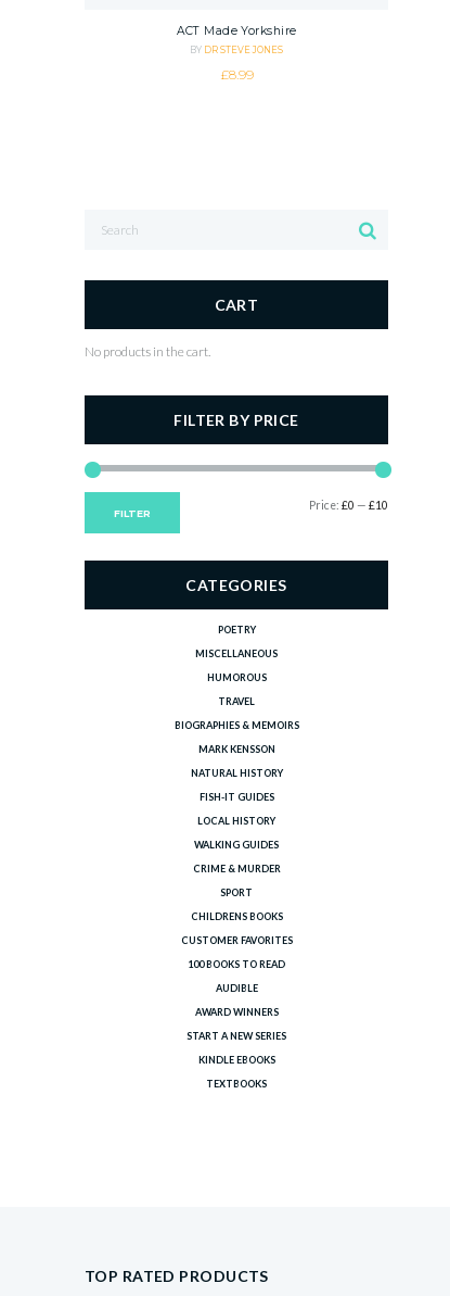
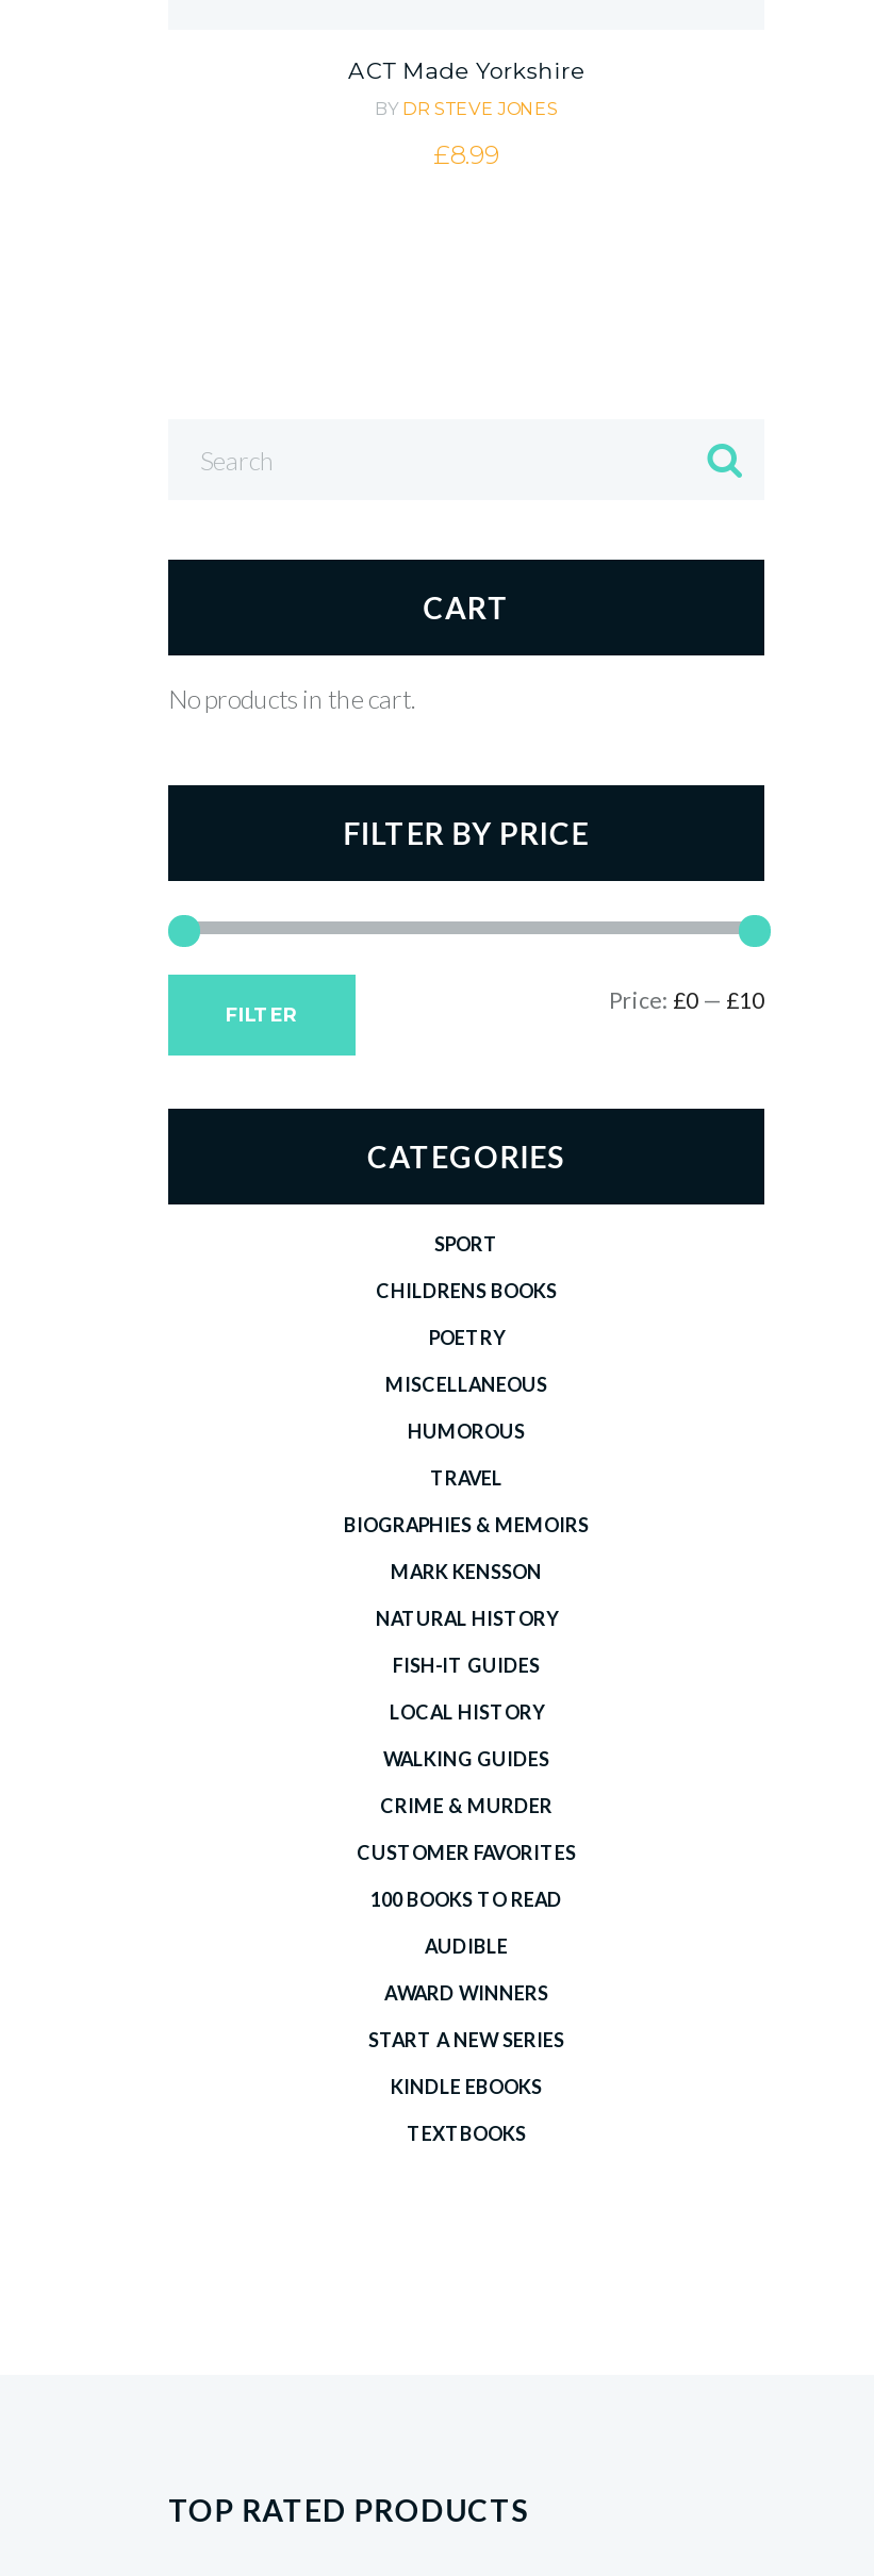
moved [174,624,299,875] -> [344,1327,589,1818]: POETRY | MISCELLANEOUS | HUMOROUS | ... | WALKING GUIDES | CRIME & MURDER
moved [190,887,282,923] -> [376,1233,557,1303]: SPORT | CHILDRENS BOOKS

